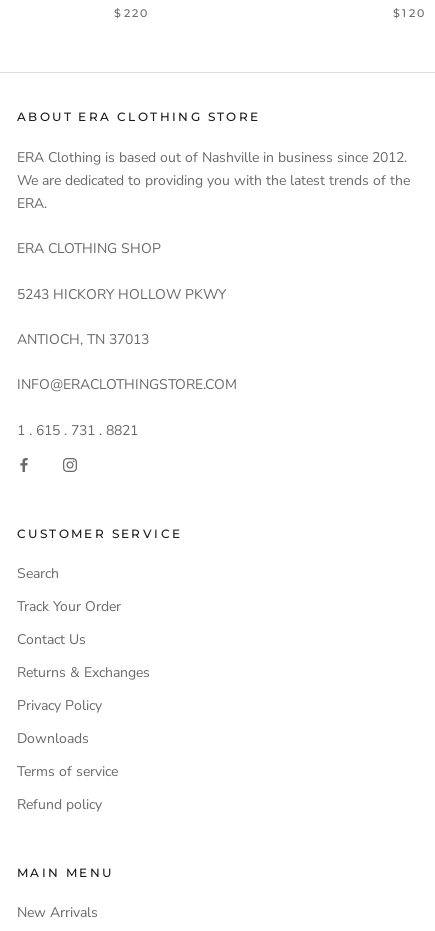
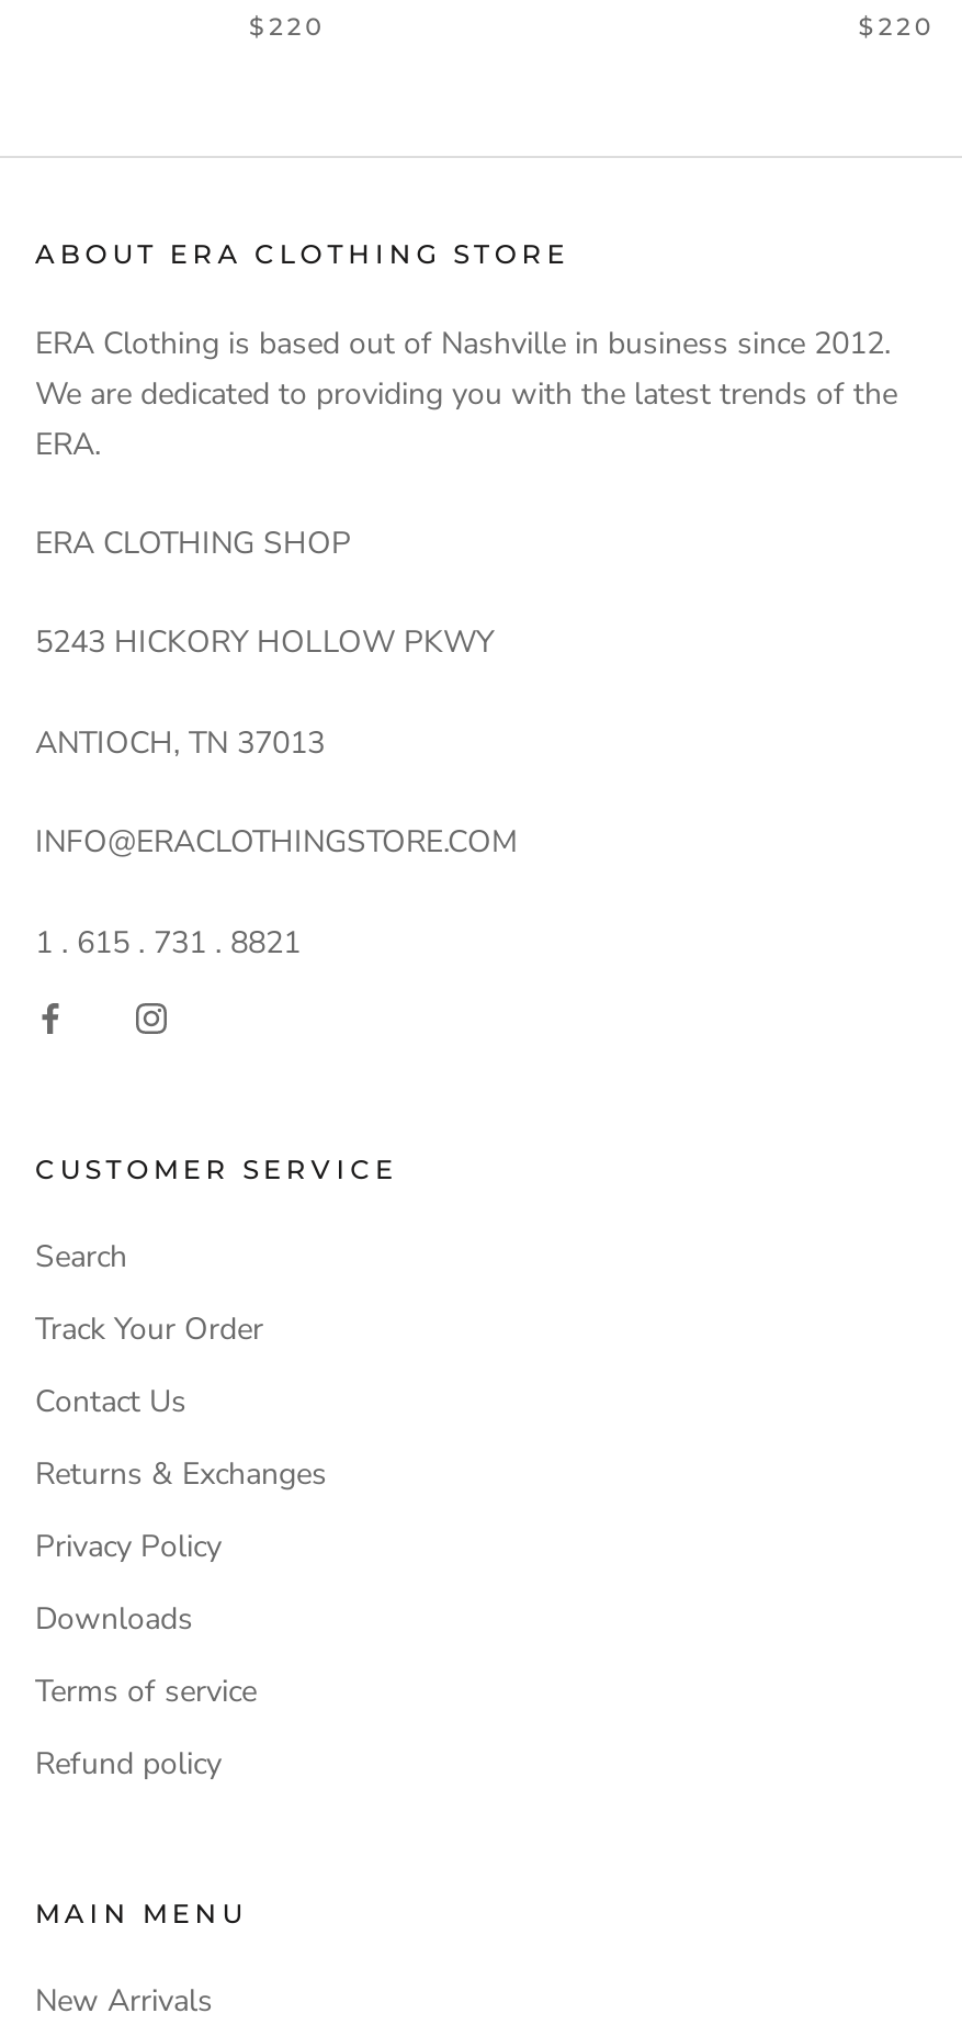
[393,6,426,20] $120 -> [858,11,935,41] $220

